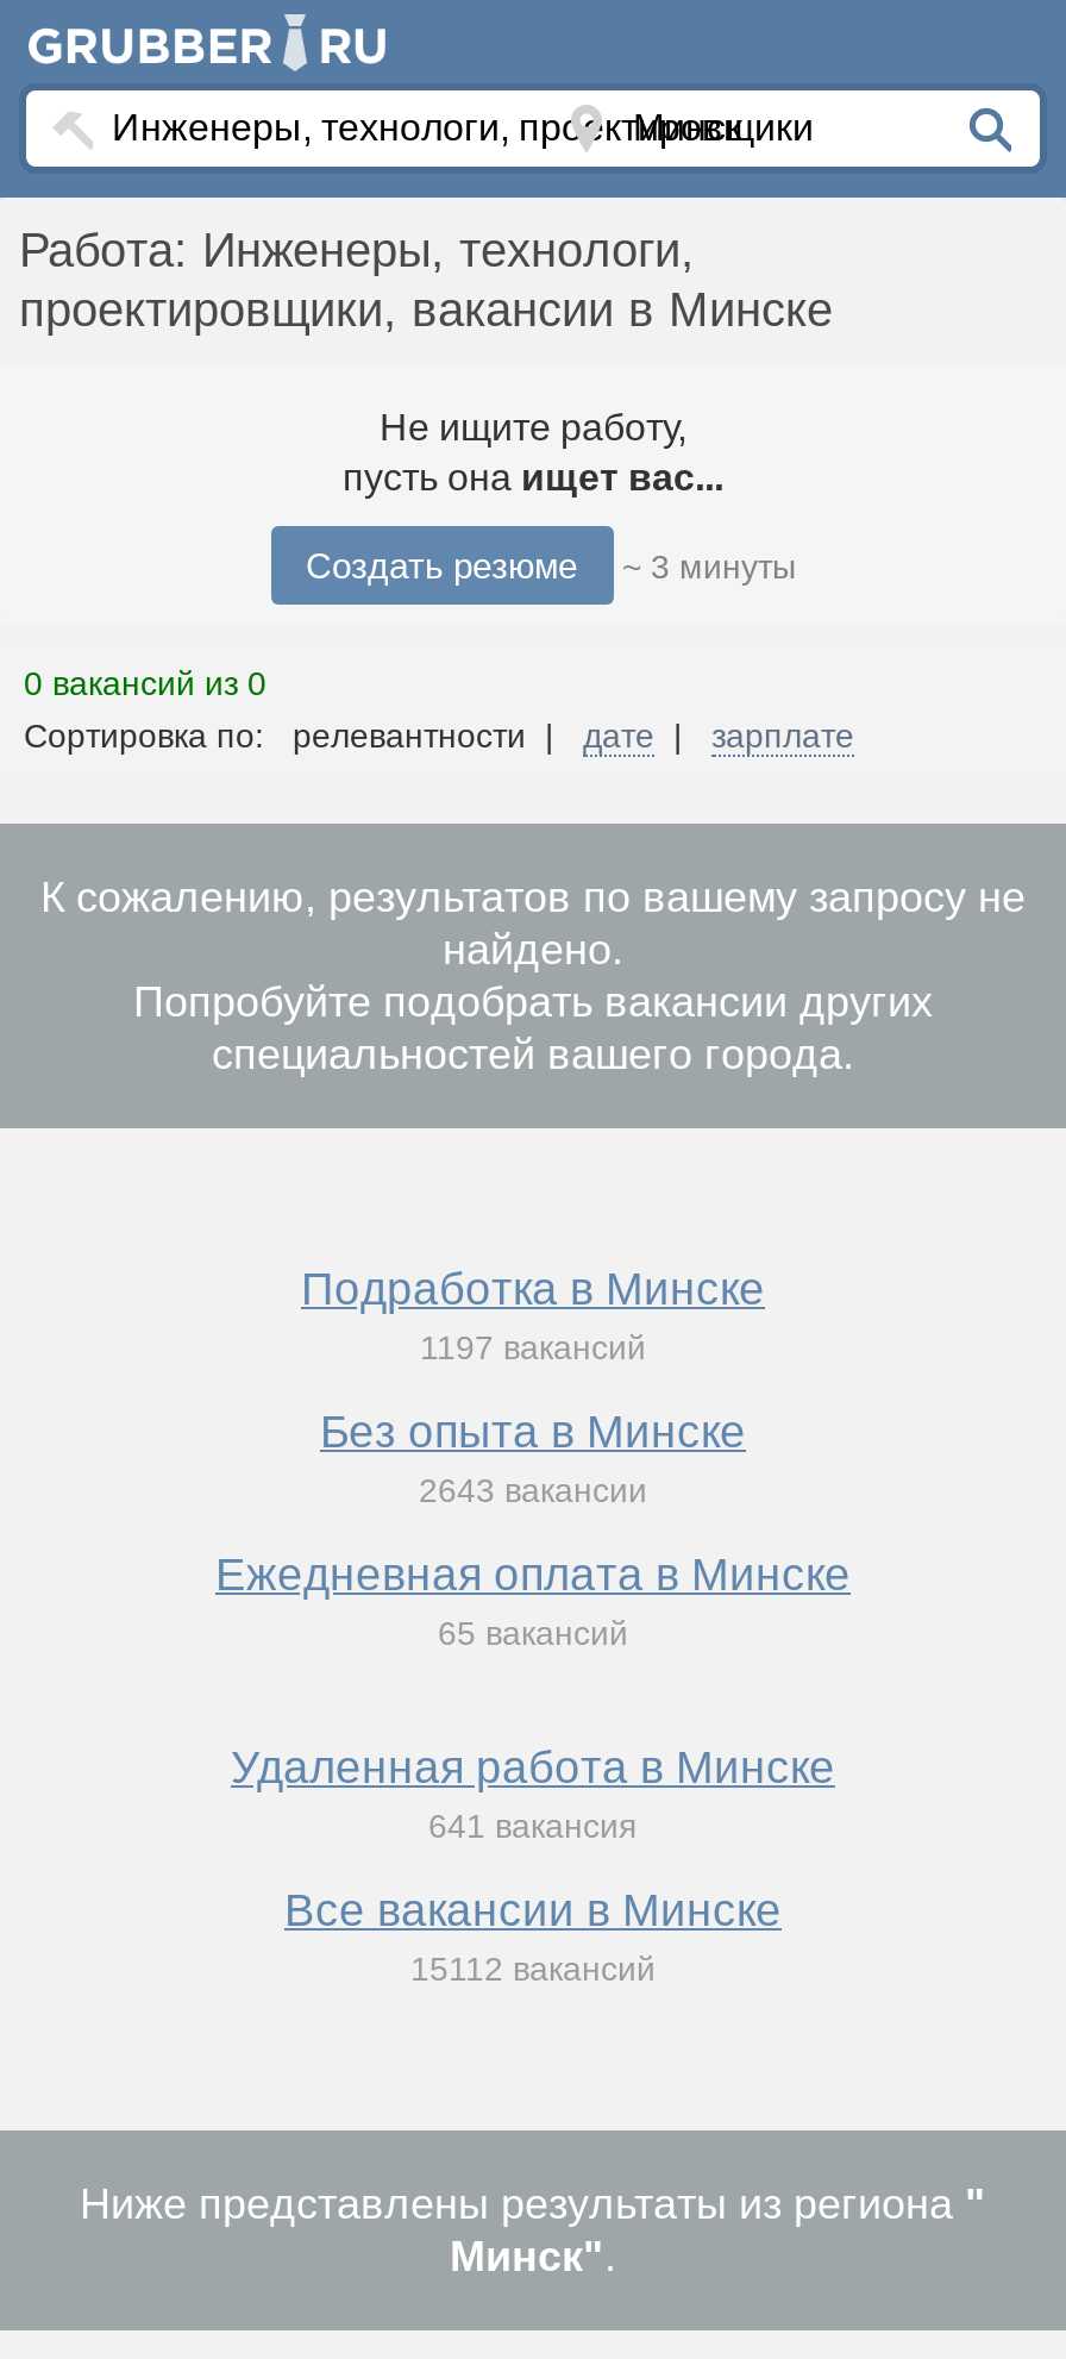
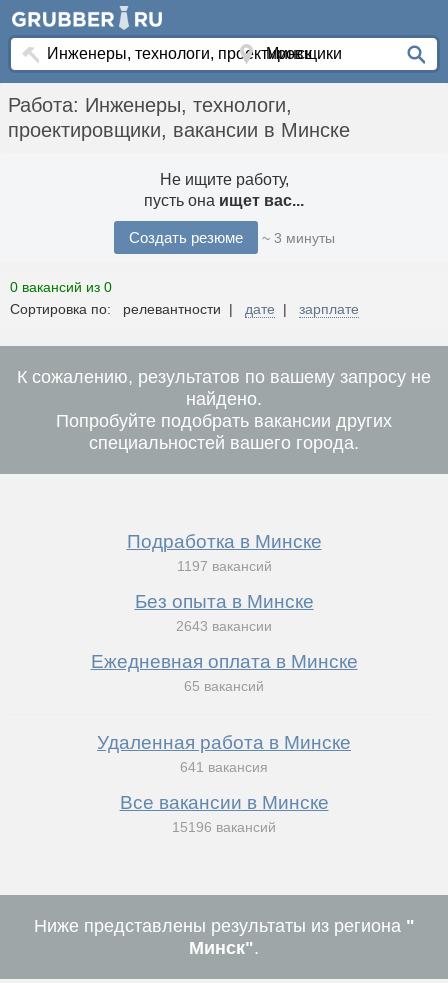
[410,1950,656,1988] 15112 вакансий -> [172,819,276,835] 15196 вакансий

